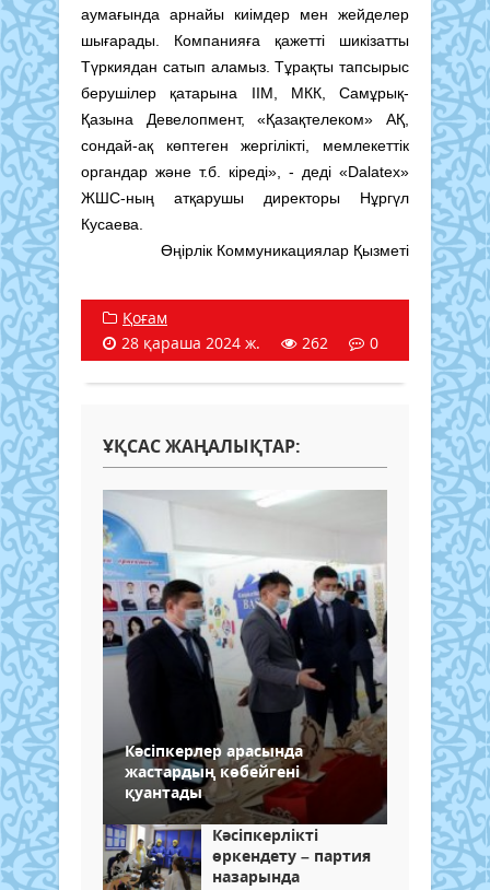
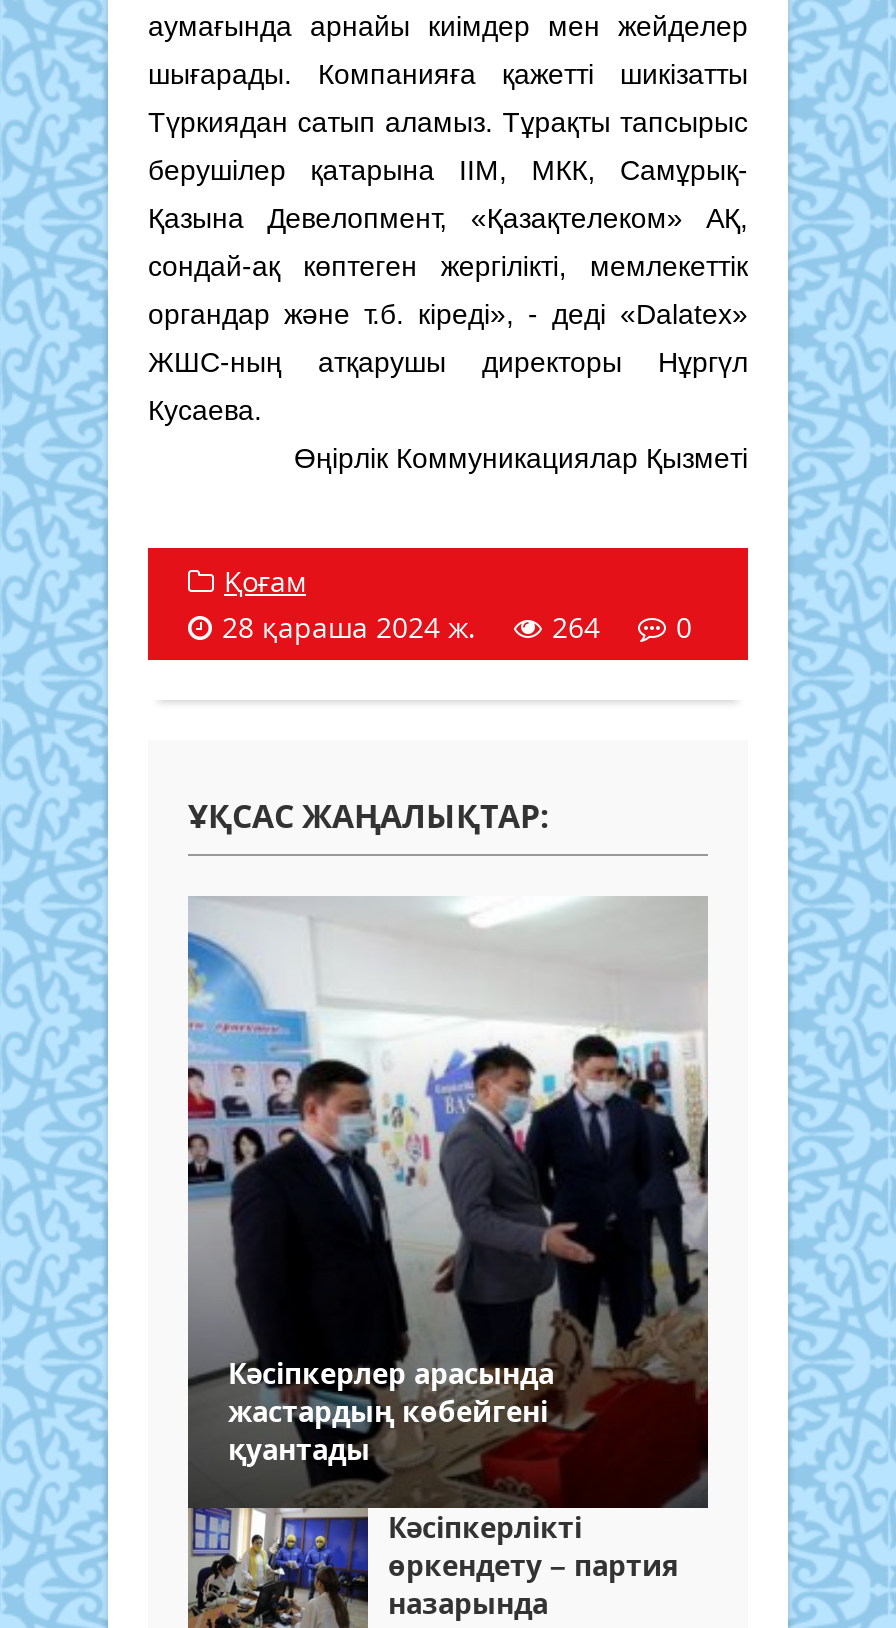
[121,332,378,353] 28 қараша 2024 ж. 262 0 -> [222,607,692,645] 28 қараша 2024 ж. 264 0

